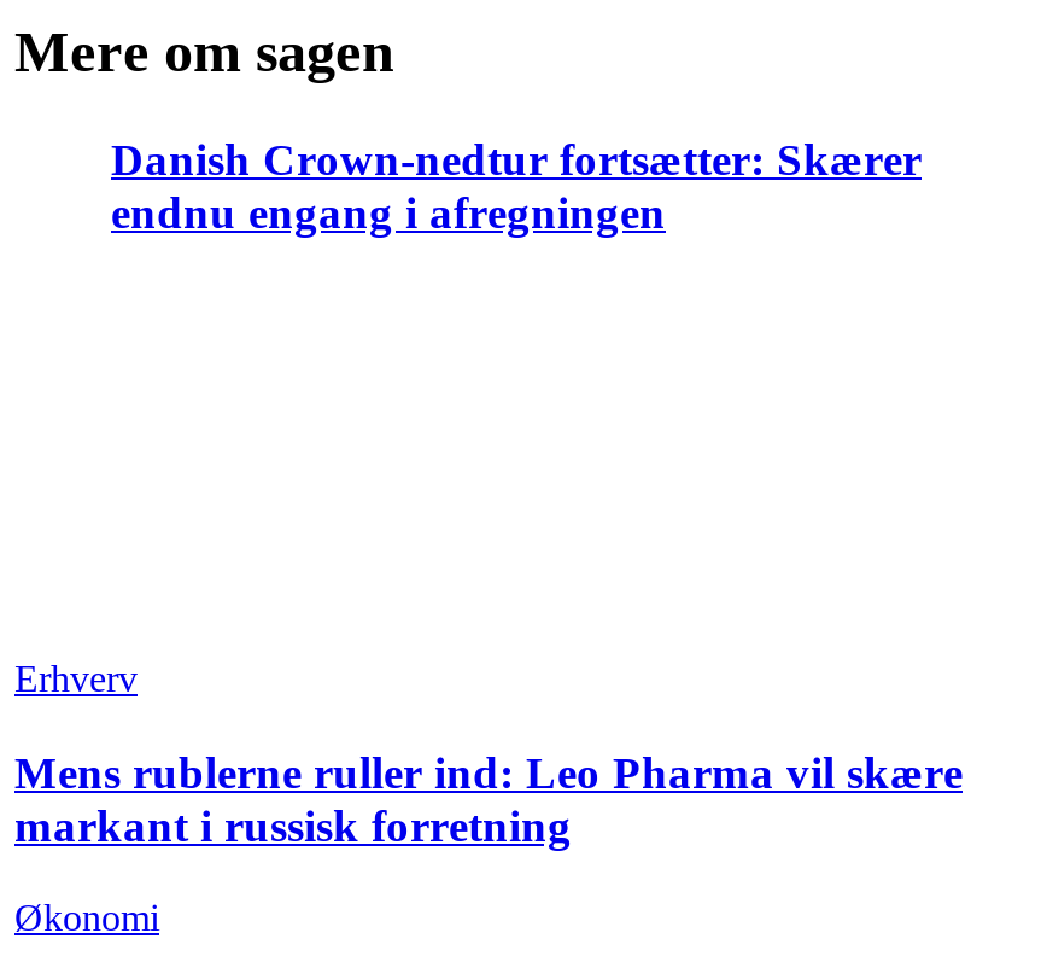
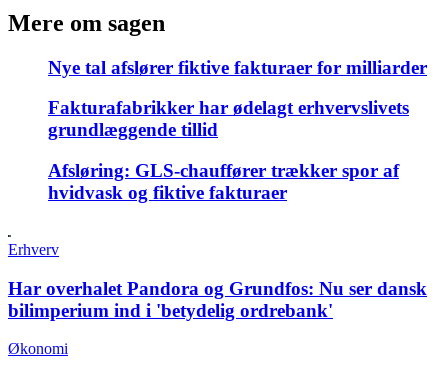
[111,134,922,238] Danish Crown-nedtur fortsætter: Skærer | endnu engang i afregningen -> [48,57,427,203] Nye tal afslører fiktive fakturaer for milliarder | Fakturafabrikker har ødelagt erhvervslivets | grundlæggende tillid | Afsløring: GLS-chauffører trækker spor af | hvidvask og fiktive fakturaer
[14,746,963,850] Mens rublerne ruller ind: Leo Pharma vil skære | markant i russisk forretning -> [8,278,427,321] Har overhalet Pandora og Grundfos: Nu ser dansk | bilimperium ind i 'betydelig ordrebank'

